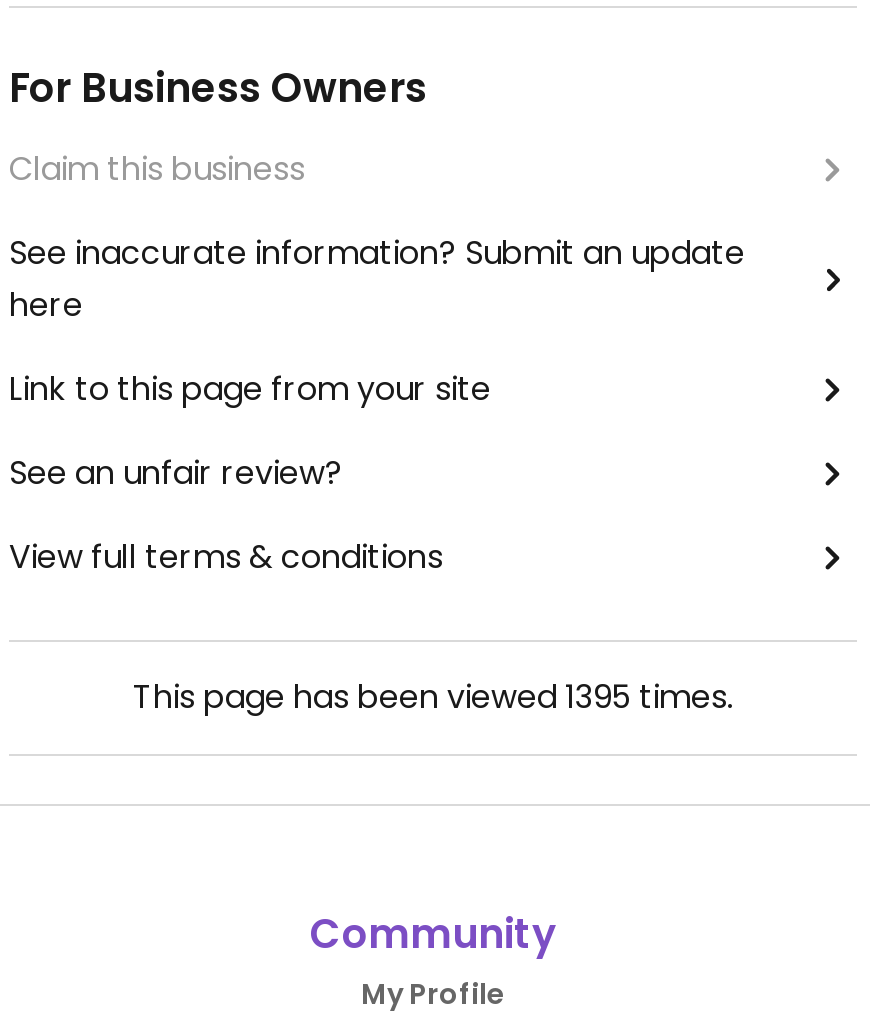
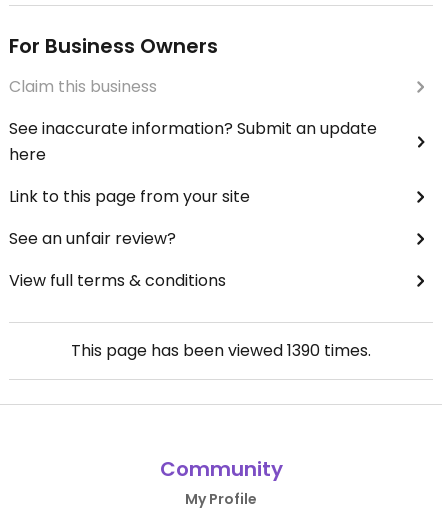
[133,674,733,720] This page has been viewed 1395 times. -> [71,339,371,362] This page has been viewed 1390 times.

